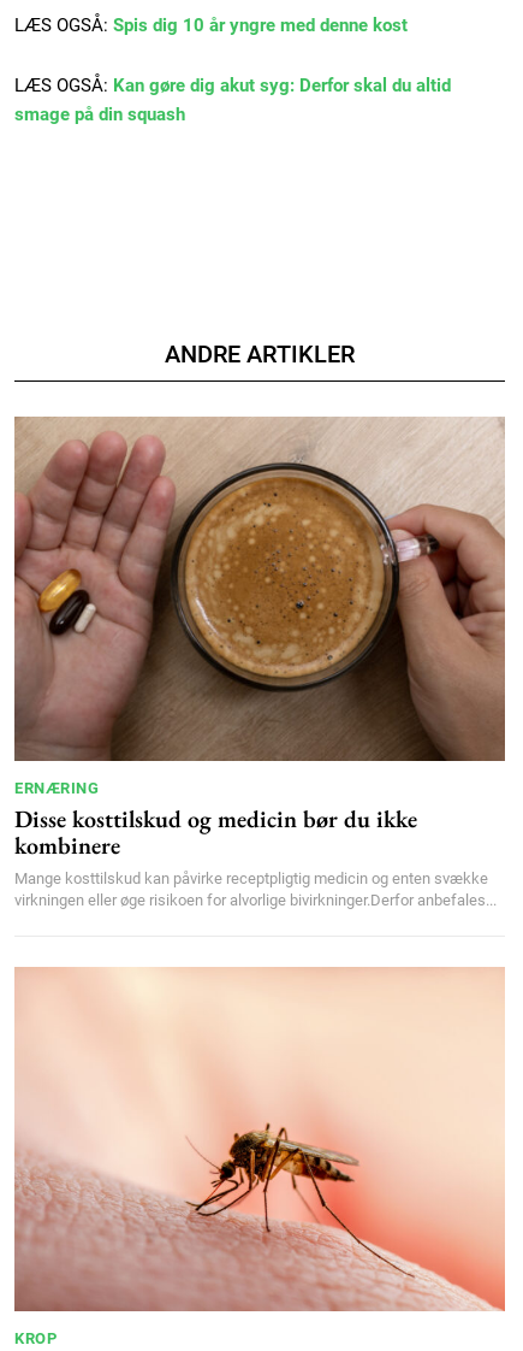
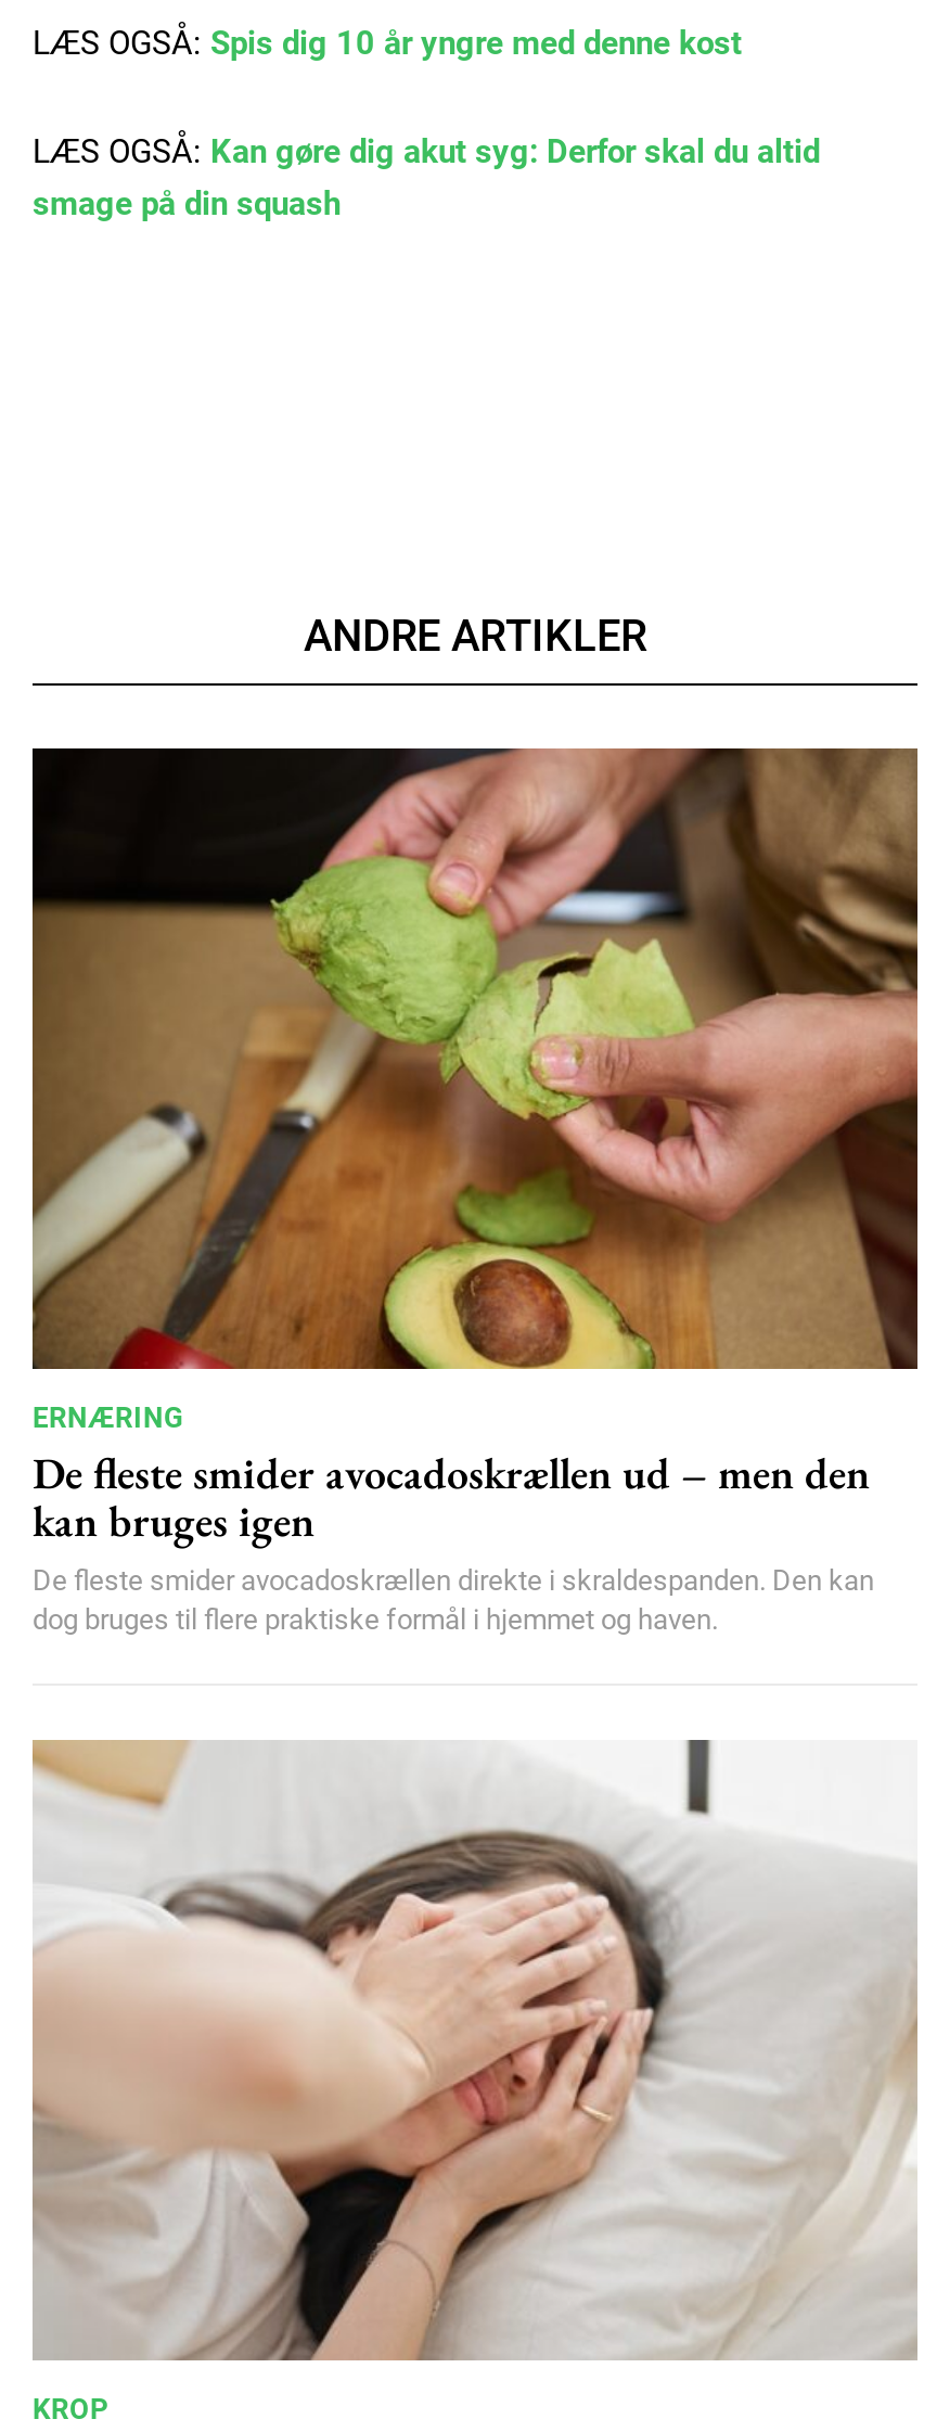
[14,417,506,909] [image] | Disse kosttilskud og medicin bør du ikke | kombinere | Mange kosttilskud kan påvirke receptpligtig medicin og enten svække | virkningen eller øge risikoen for alvorlige bivirkninger.Derfor anbefales... -> [30,746,920,1636] [image] | De fleste smider avocadoskrællen ud – men den | kan bruges igen | De fleste smider avocadoskrællen direkte i skraldespanden. Den kan | dog bruges til flere praktiske formål i hjemmet og haven.
[14,967,505,1311] [image] -> [35,1738,917,2360] [image]

